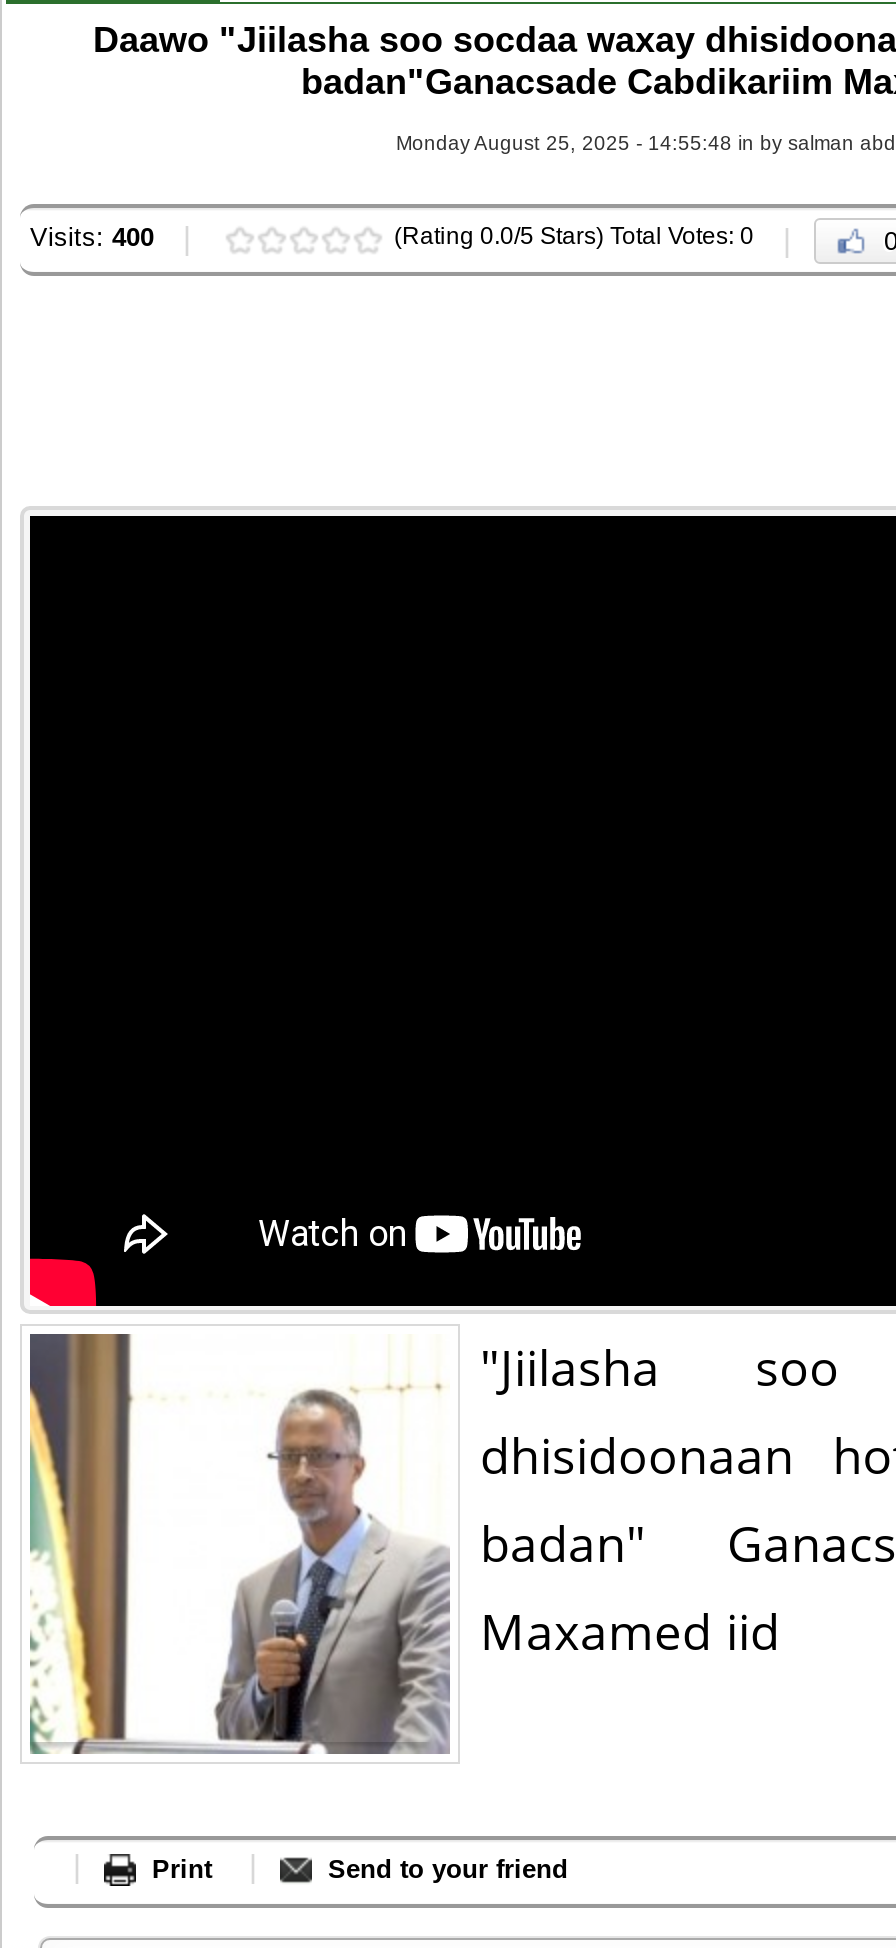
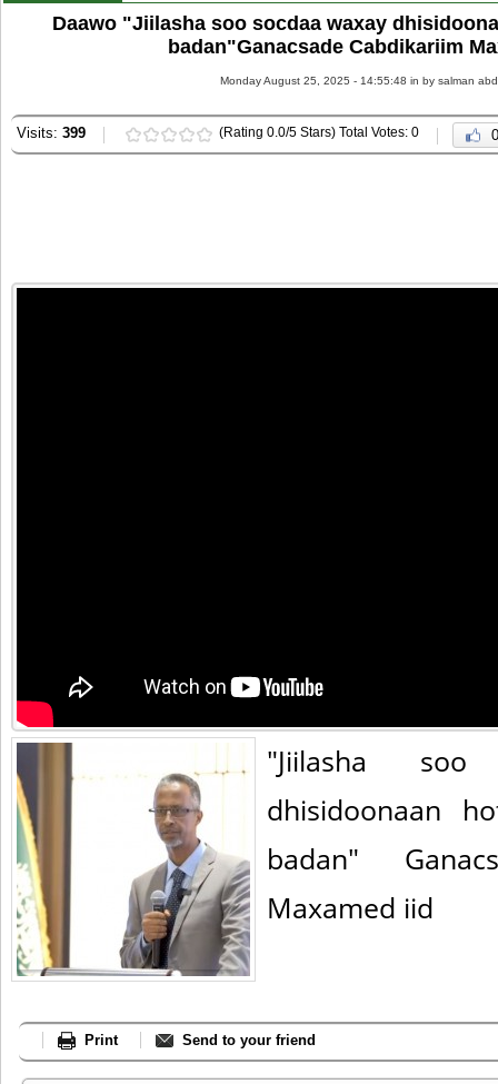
[30,222,154,252] Visits: 400 -> [17,125,86,141] Visits: 399

